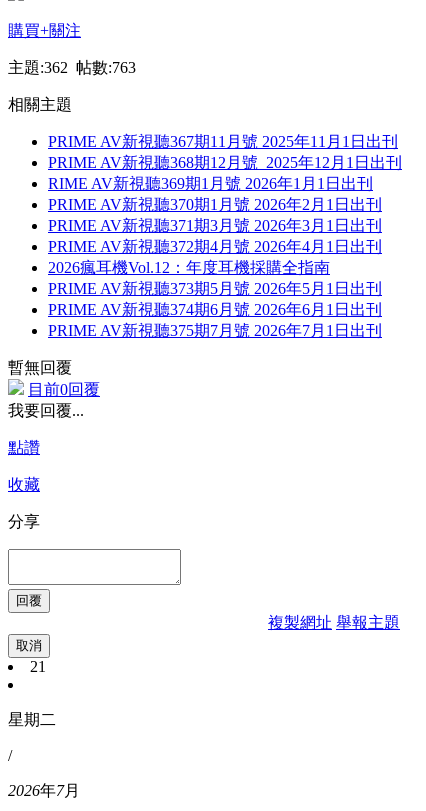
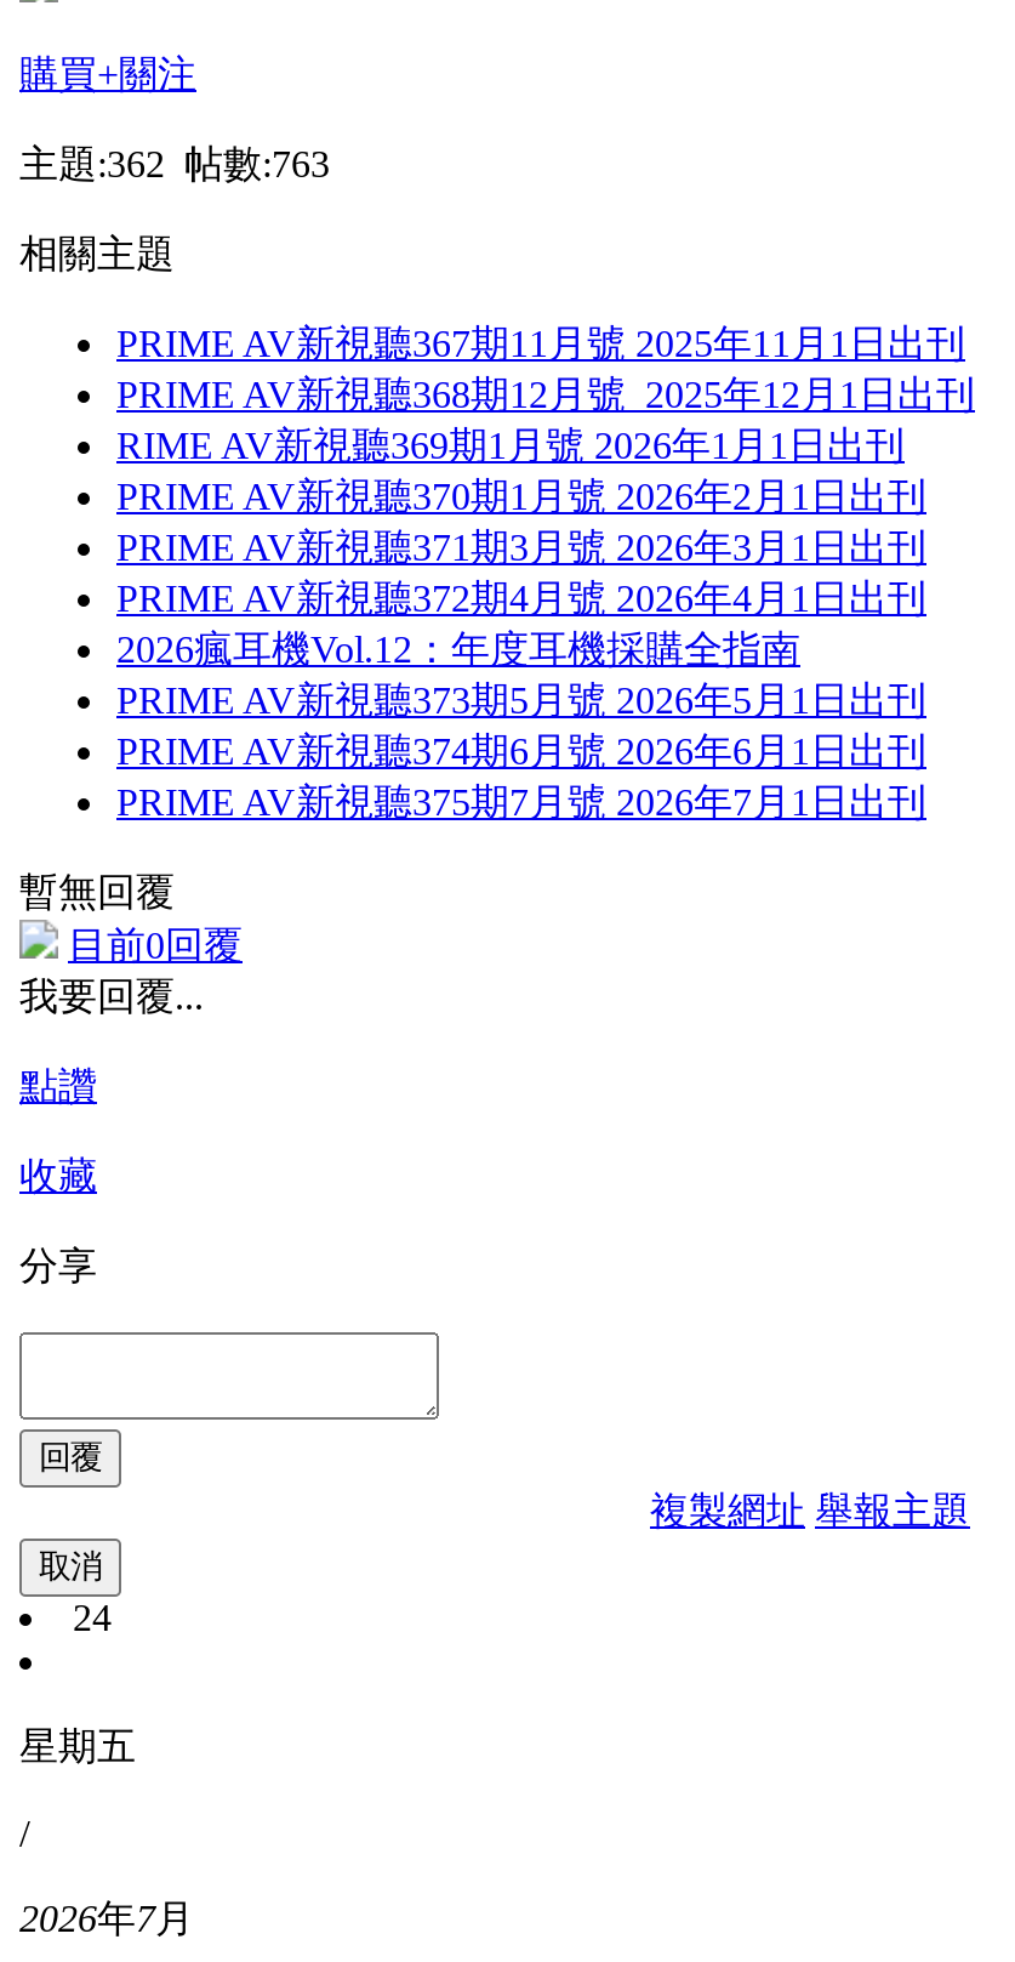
[30,658,46,675] 21 -> [73,1596,112,1638] 24
[8,711,56,728] 星期二 -> [19,1725,136,1766] 星期五

